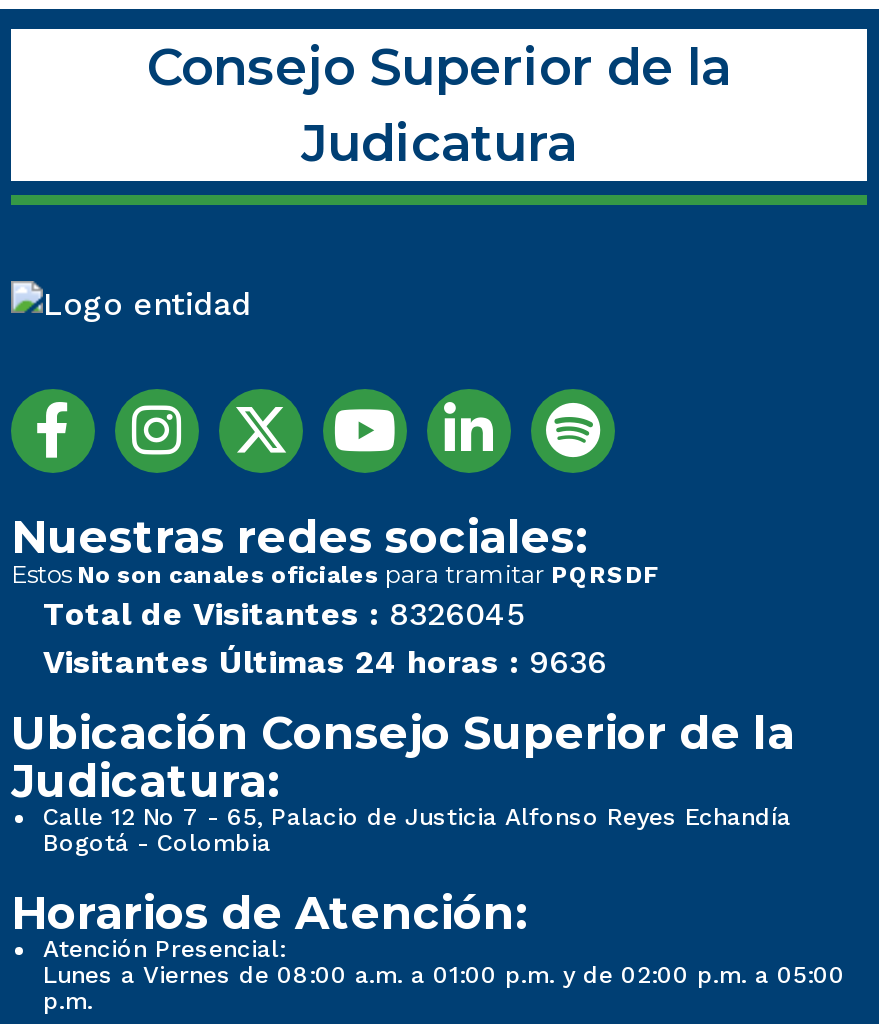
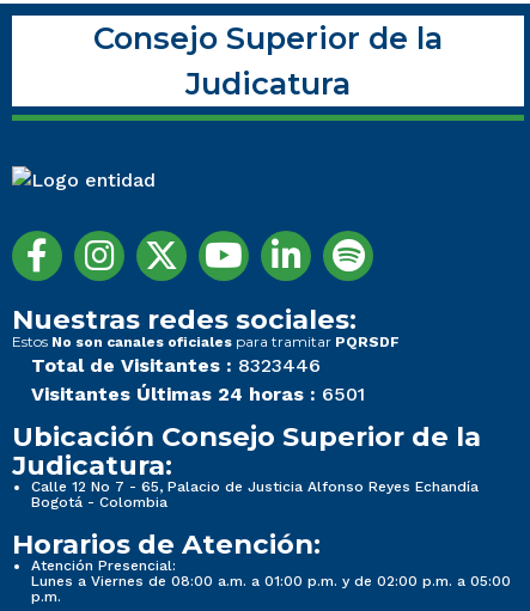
[43,594,527,632] Total de Visitantes : 8326045 -> [31,353,321,376] Total de Visitantes : 8323446
[43,642,607,680] Visitantes Últimas 24 horas : 9636 -> [31,382,365,405] Visitantes Últimas 24 horas : 6501

